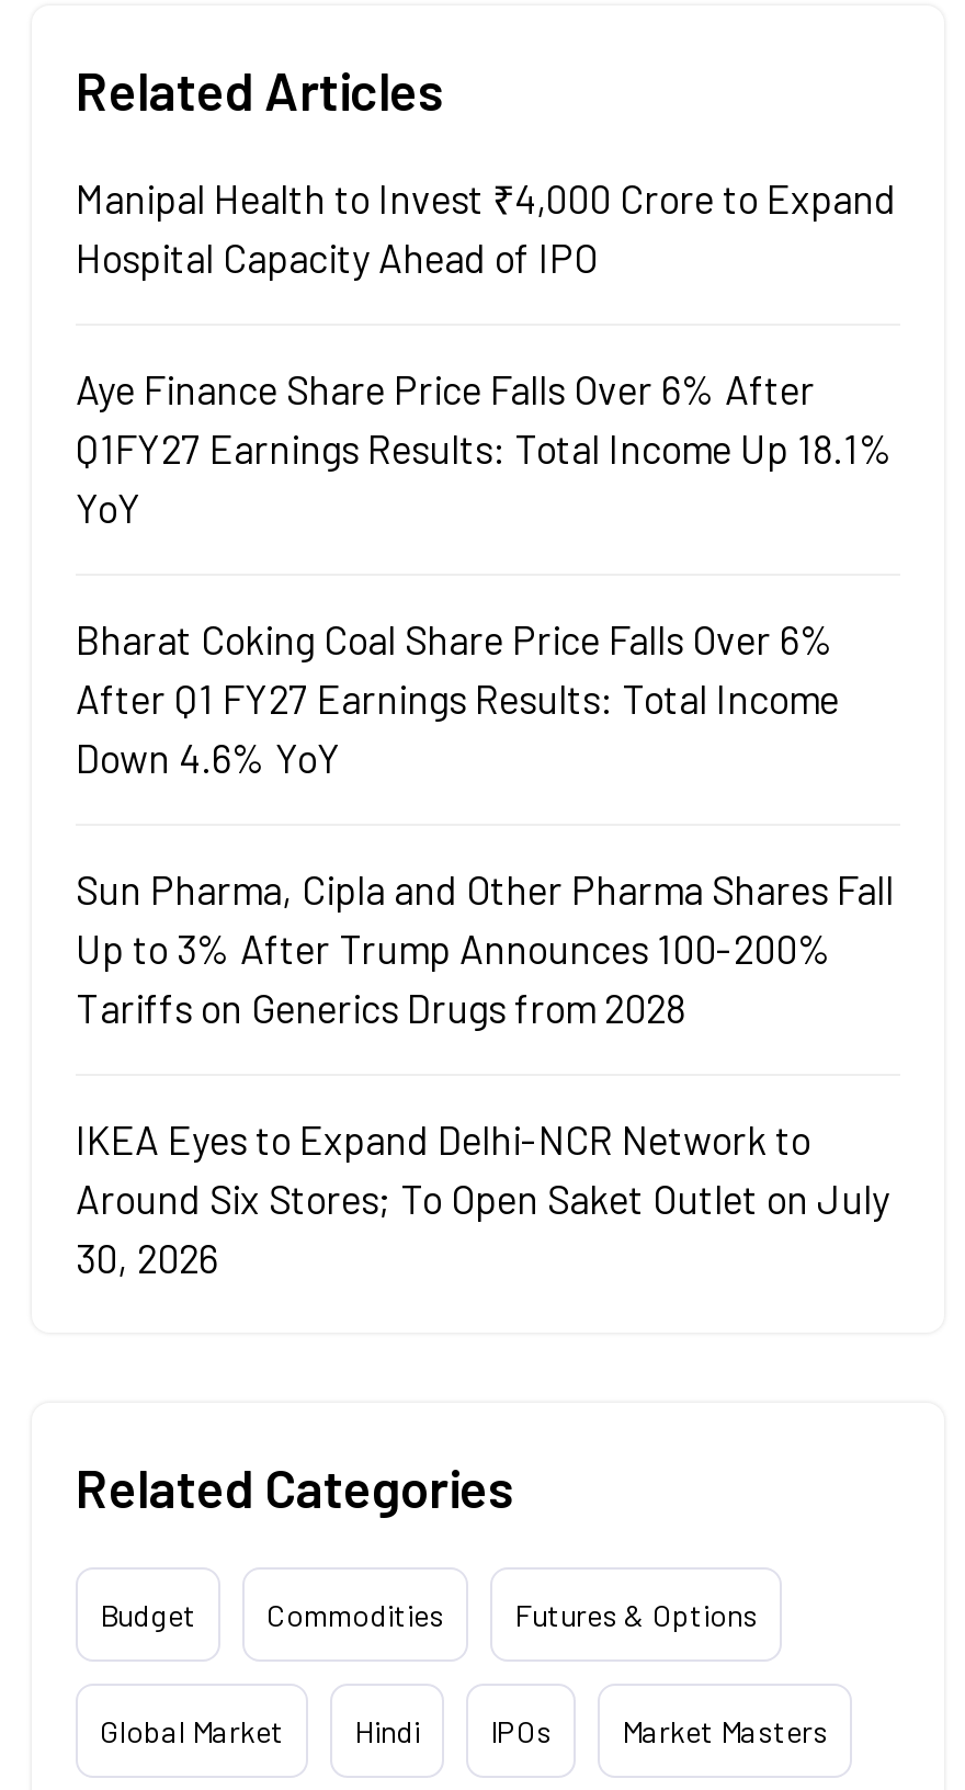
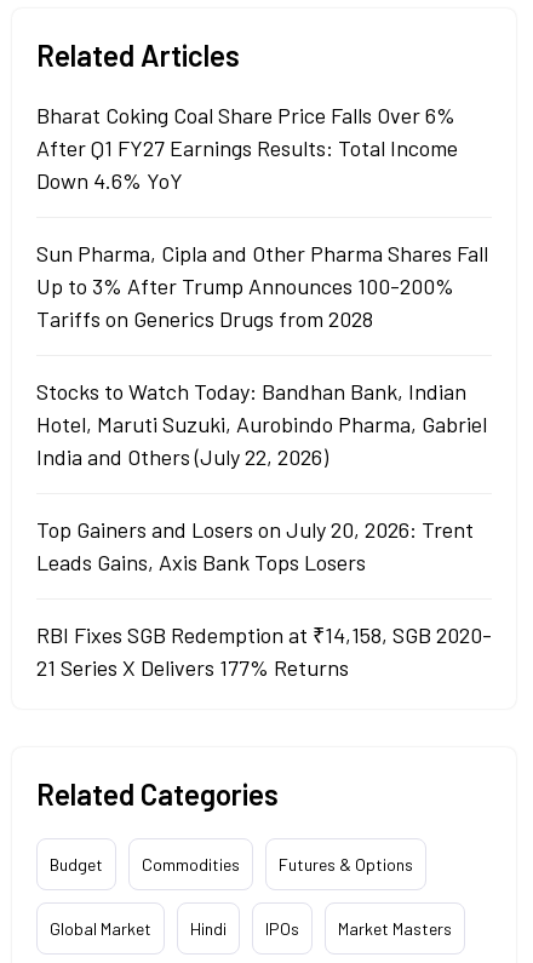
[76,175,896,532] Manipal Health to Invest ₹4,000 Crore to Expand | Hospital Capacity Ahead of IPO | Aye Finance Share Price Falls Over 6% After | Q1FY27 Earnings Results: Total Income Up 18.1% | YoY -> none
moved [76,616,894,1033] -> [36,102,488,332]: Bharat Coking Coal Share Price Falls Over 6% | After Q1 FY27 Earnings Results: Total Income | Down 4.6% YoY | Sun Pharma, Cipla and Other Pharma Shares Fall | Up to 3% After Trump Announces 100-200% | Tariffs on Generics Drugs from 2028
[76,1116,889,1283] IKEA Eyes to Expand Delhi-NCR Network to | Around Six Stores; To Open Saket Outlet on July | 30, 2026 -> [36,378,492,681] Stocks to Watch Today: Bandhan Bank, Indian | Hotel, Maruti Suzuki, Aurobindo Pharma, Gabriel | India and Others (July 22, 2026) | Top Gainers and Losers on July 20, 2026: Trent | Leads Gains, Axis Bank Tops Losers | RBI Fixes SGB Redemption at ₹14,158, SGB 2020- | 21 Series X Delivers 177% Returns

